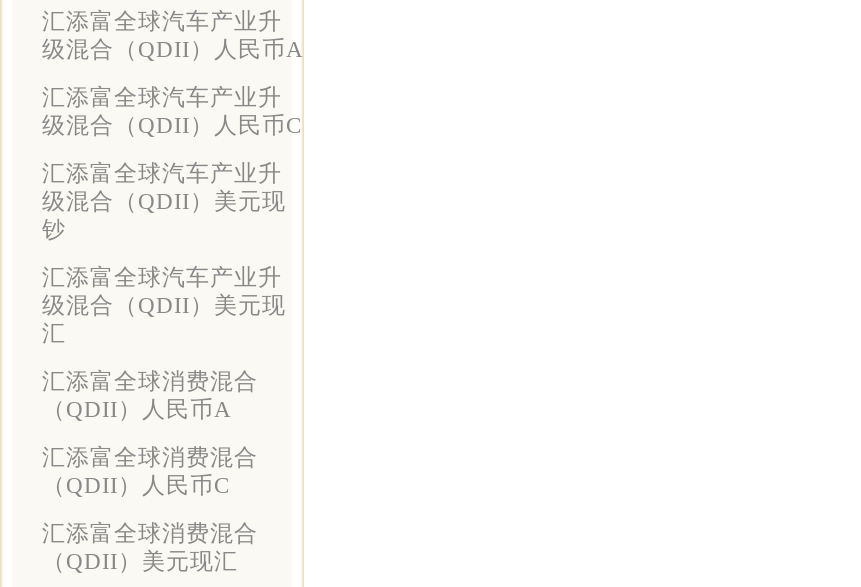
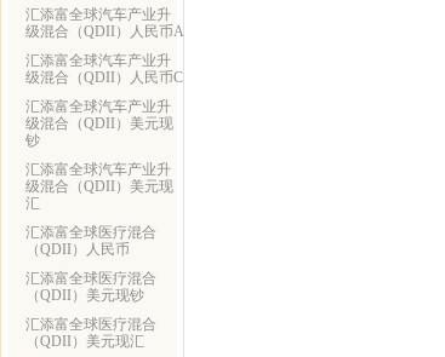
[42,369,258,421] 汇添富全球消费混合 | （QDII）人民币A -> [25,225,156,257] 汇添富全球医疗混合 | （QDII）人民币
[42,445,258,497] 汇添富全球消费混合 | （QDII）人民币C -> [25,271,156,303] 汇添富全球医疗混合 | （QDII）美元现钞
[42,521,258,545] 汇添富全球消费混合 -> [25,317,156,332] 汇添富全球医疗混合

